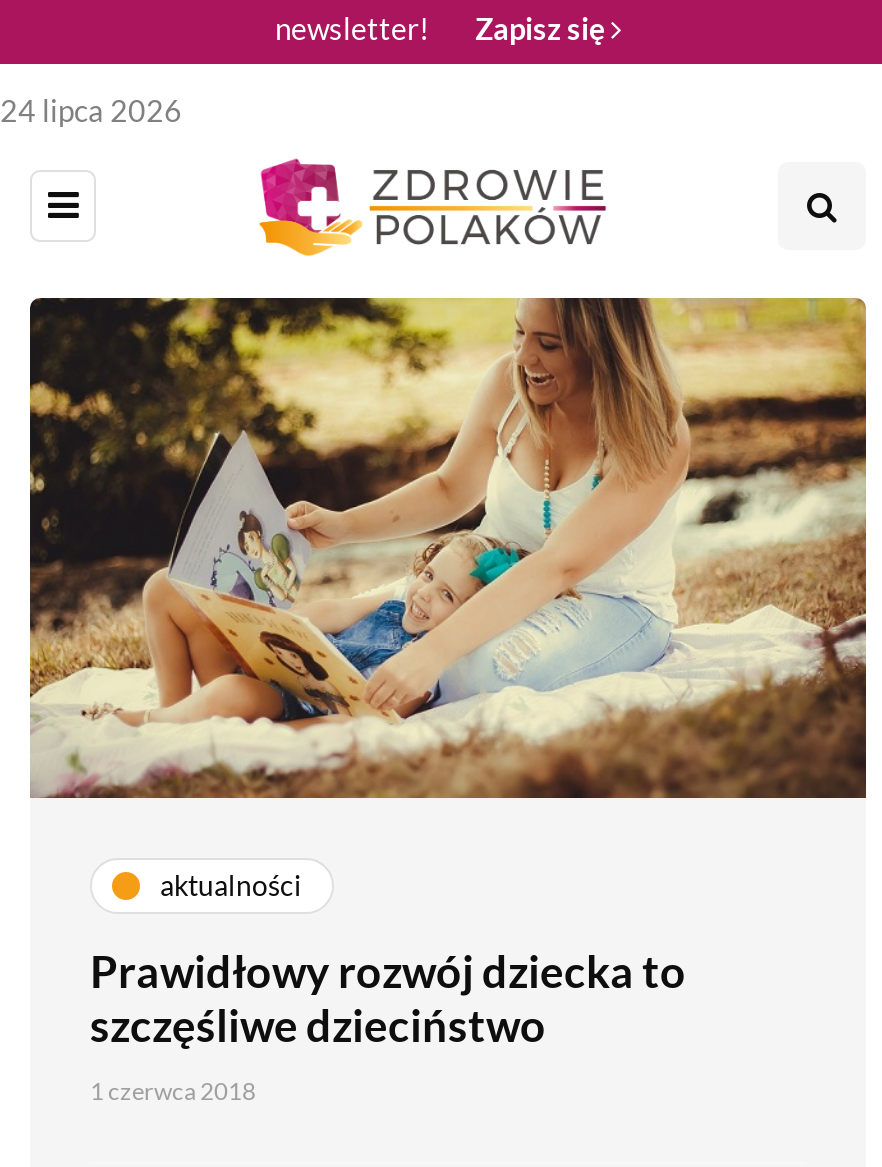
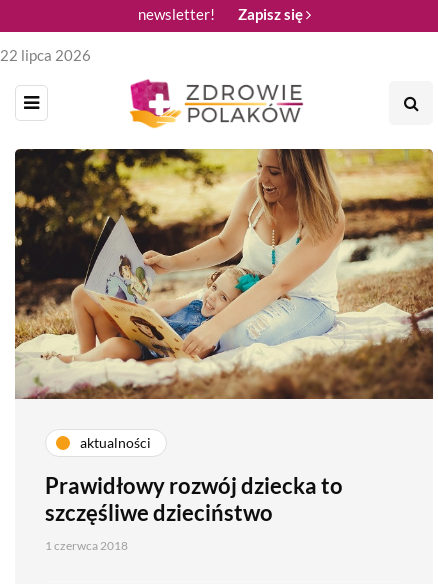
[0,92,182,128] 24 lipca 2026 -> [0,46,91,64] 22 lipca 2026

